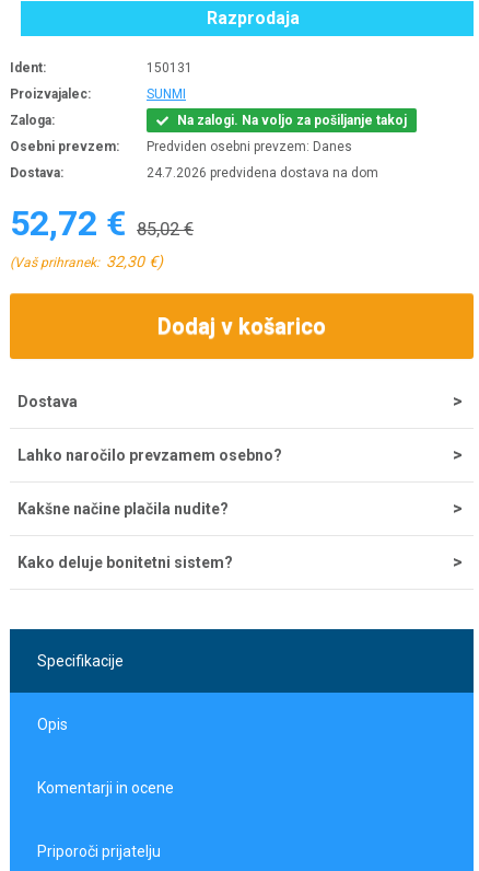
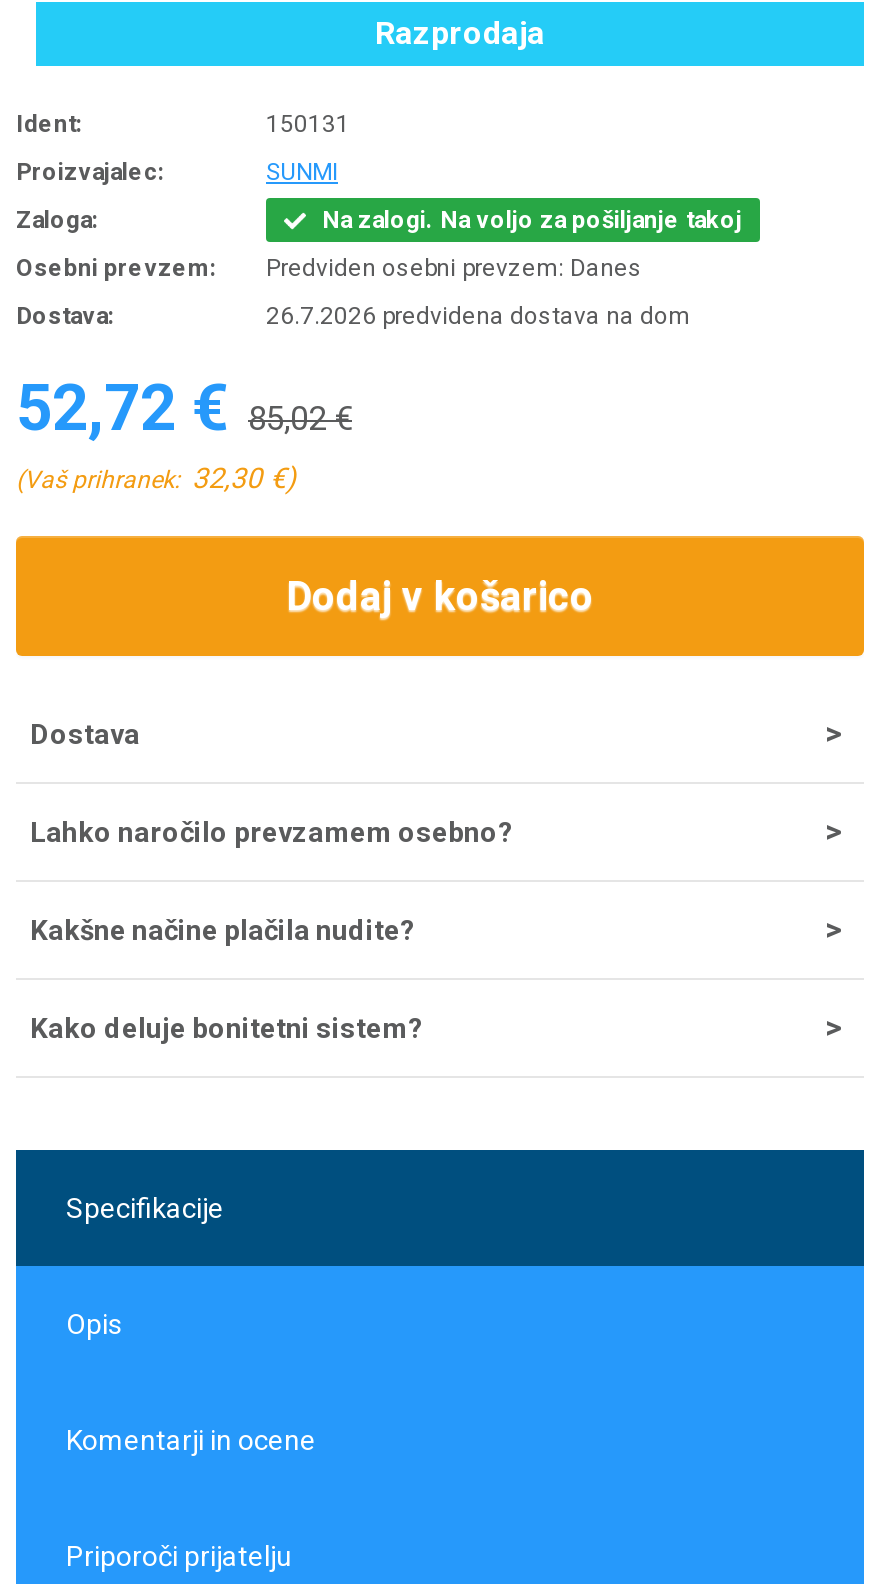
[147,165,378,181] 24.7.2026 predvidena dostava na dom -> [266,302,690,330] 26.7.2026 predvidena dostava na dom

